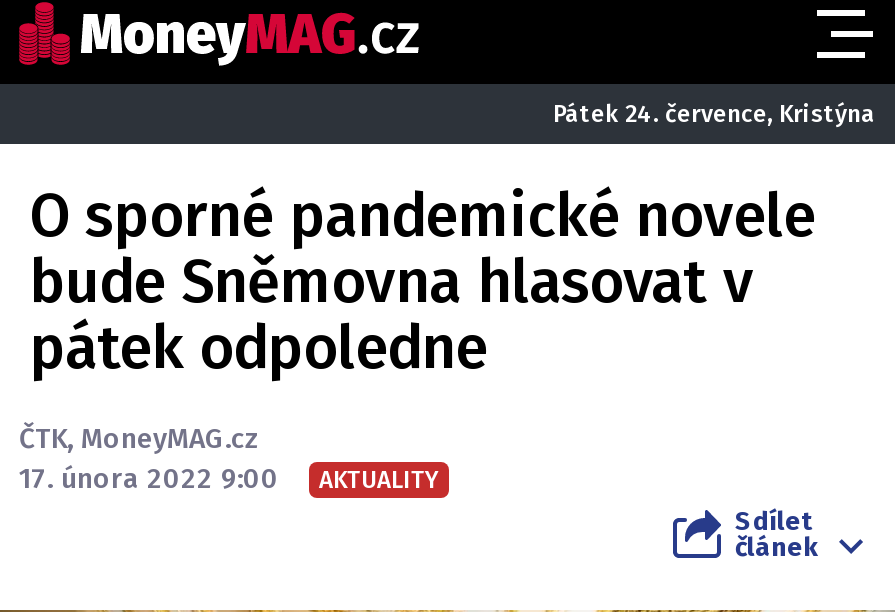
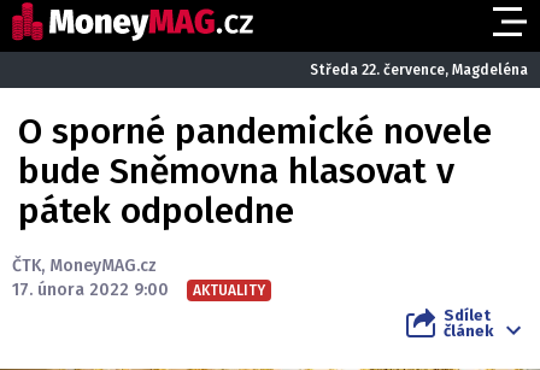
[553,99,875,127] Pátek 24. července, Kristýna -> [310,61,528,78] Středa 22. července, Magdeléna

